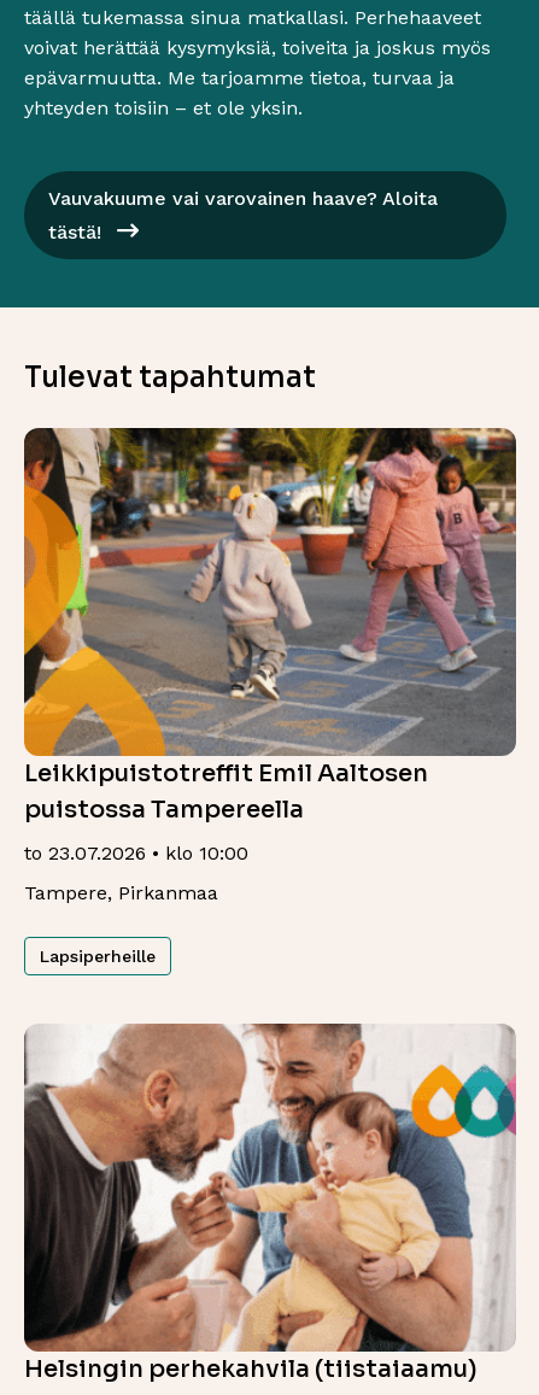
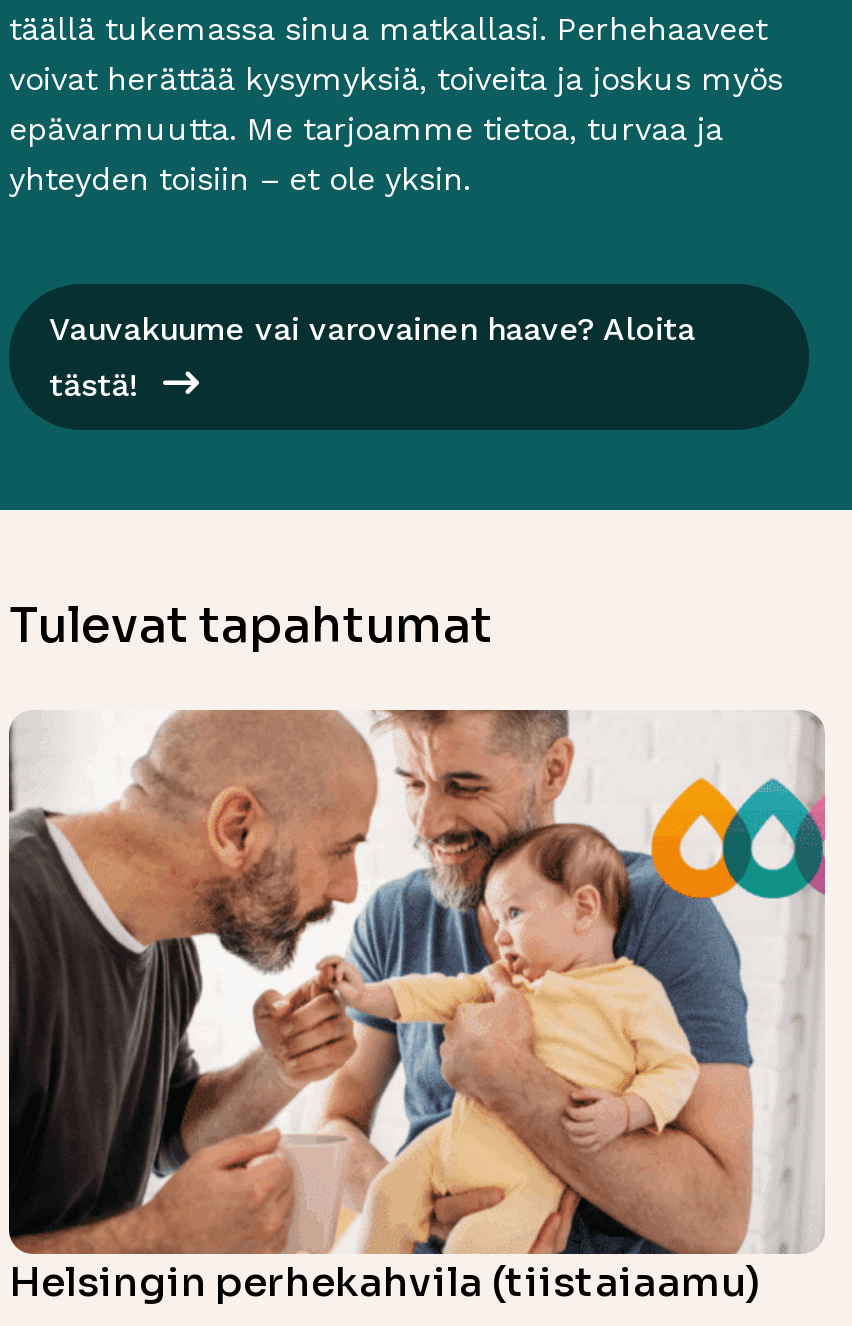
[23,427,517,965] [image] | Leikkipuistotreffit Emil Aaltosen | puistossa Tampereella | to 23.07.2026 • klo 10:00 | Tampere, Pirkanmaa | Lapsiperheille -> none

